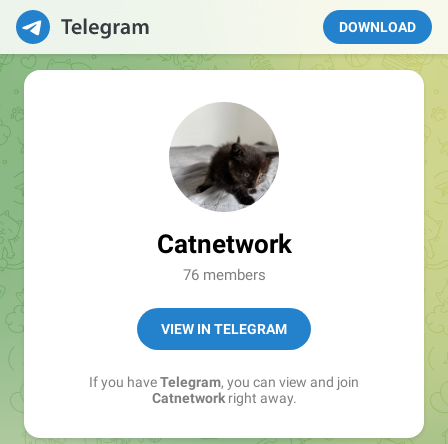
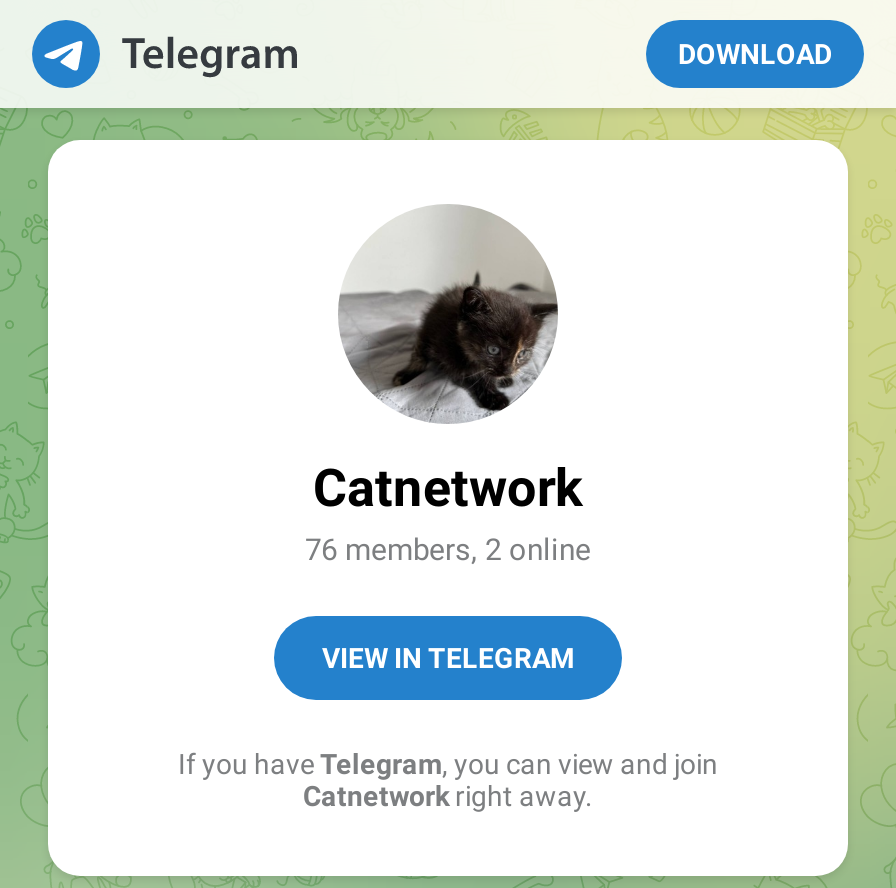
[182,266,265,284] 76 members -> [305,532,591,568] 76 members, 2 online

